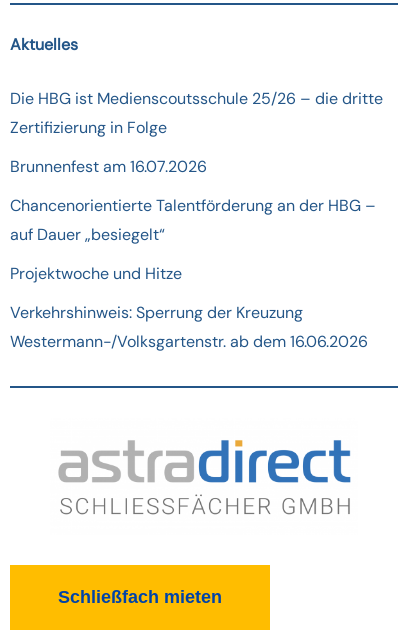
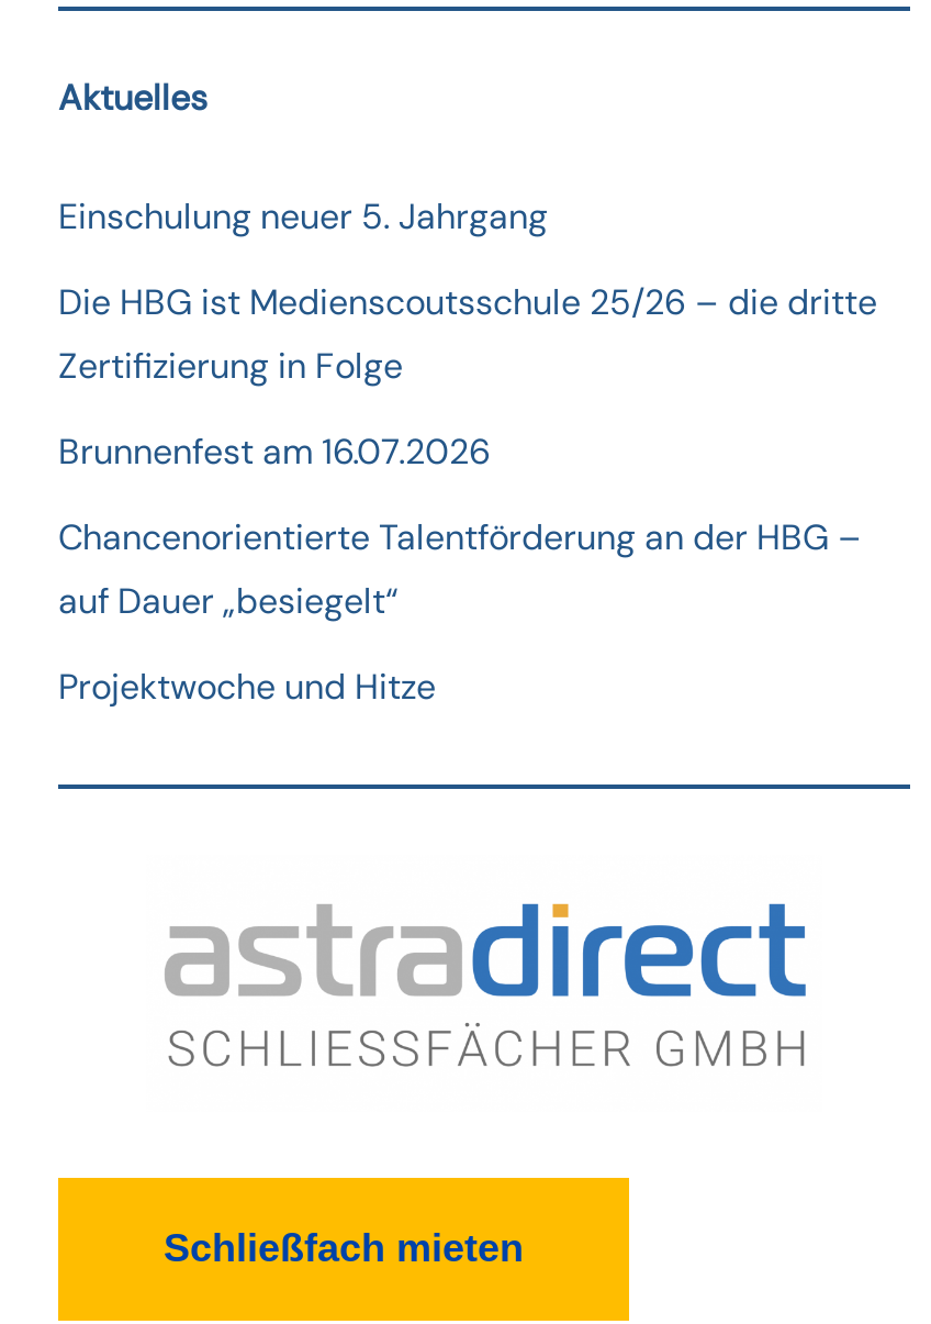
none -> [58,193,548,239] Einschulung neuer 5. Jahrgang
moved [10,88,383,284] -> [58,279,877,710]: Die HBG ist Medienscoutsschule 25/26 – die dritte | Zertifizierung in Folge | Brunnenfest am 16.07.2026 | Chancenorientierte Talentförderung an der HBG – | auf Dauer „besiegelt“ | Projektwoche und Hitze
[10,302,368,352] Verkehrshinweis: Sperrung der Kreuzung | Westermann-/Volksgartenstr. ab dem 16.06.2026 -> none

